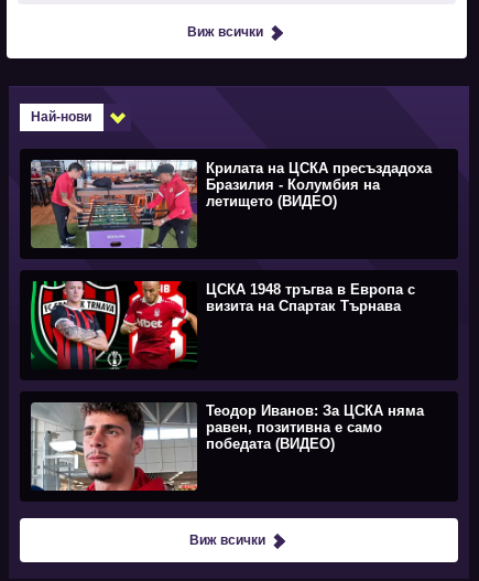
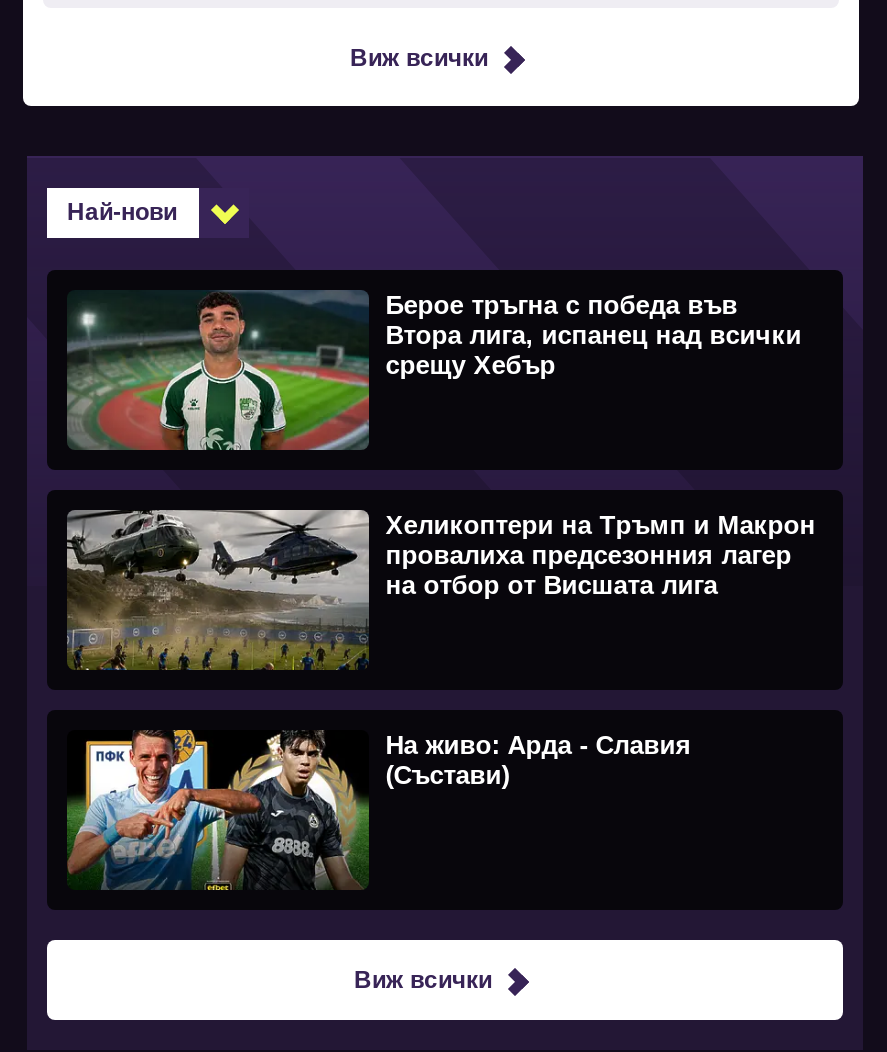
[30,159,432,249] [image] | Крилата на ЦСКА пресъздадоха | Бразилия - Колумбия на | летището (ВИДЕО) -> [67,290,801,450] [image] | Берое тръгна с победа във | Втора лига, испанец над всички | срещу Хебър
[30,280,415,369] [image] | ЦСКА 1948 тръгва в Европа с | визита на Спартак Търнава -> [65,508,815,670] [image] | Хеликоптери на Тръмп и Макрон | провалиха предсезонния лагер | на отбор от Висшата лига
[30,401,424,492] [image] | Теодор Иванов: За ЦСКА няма | равен, позитивна е само | победата (ВИДЕО) -> [67,728,691,890] [image] | На живо: Арда - Славия | (Състави)

